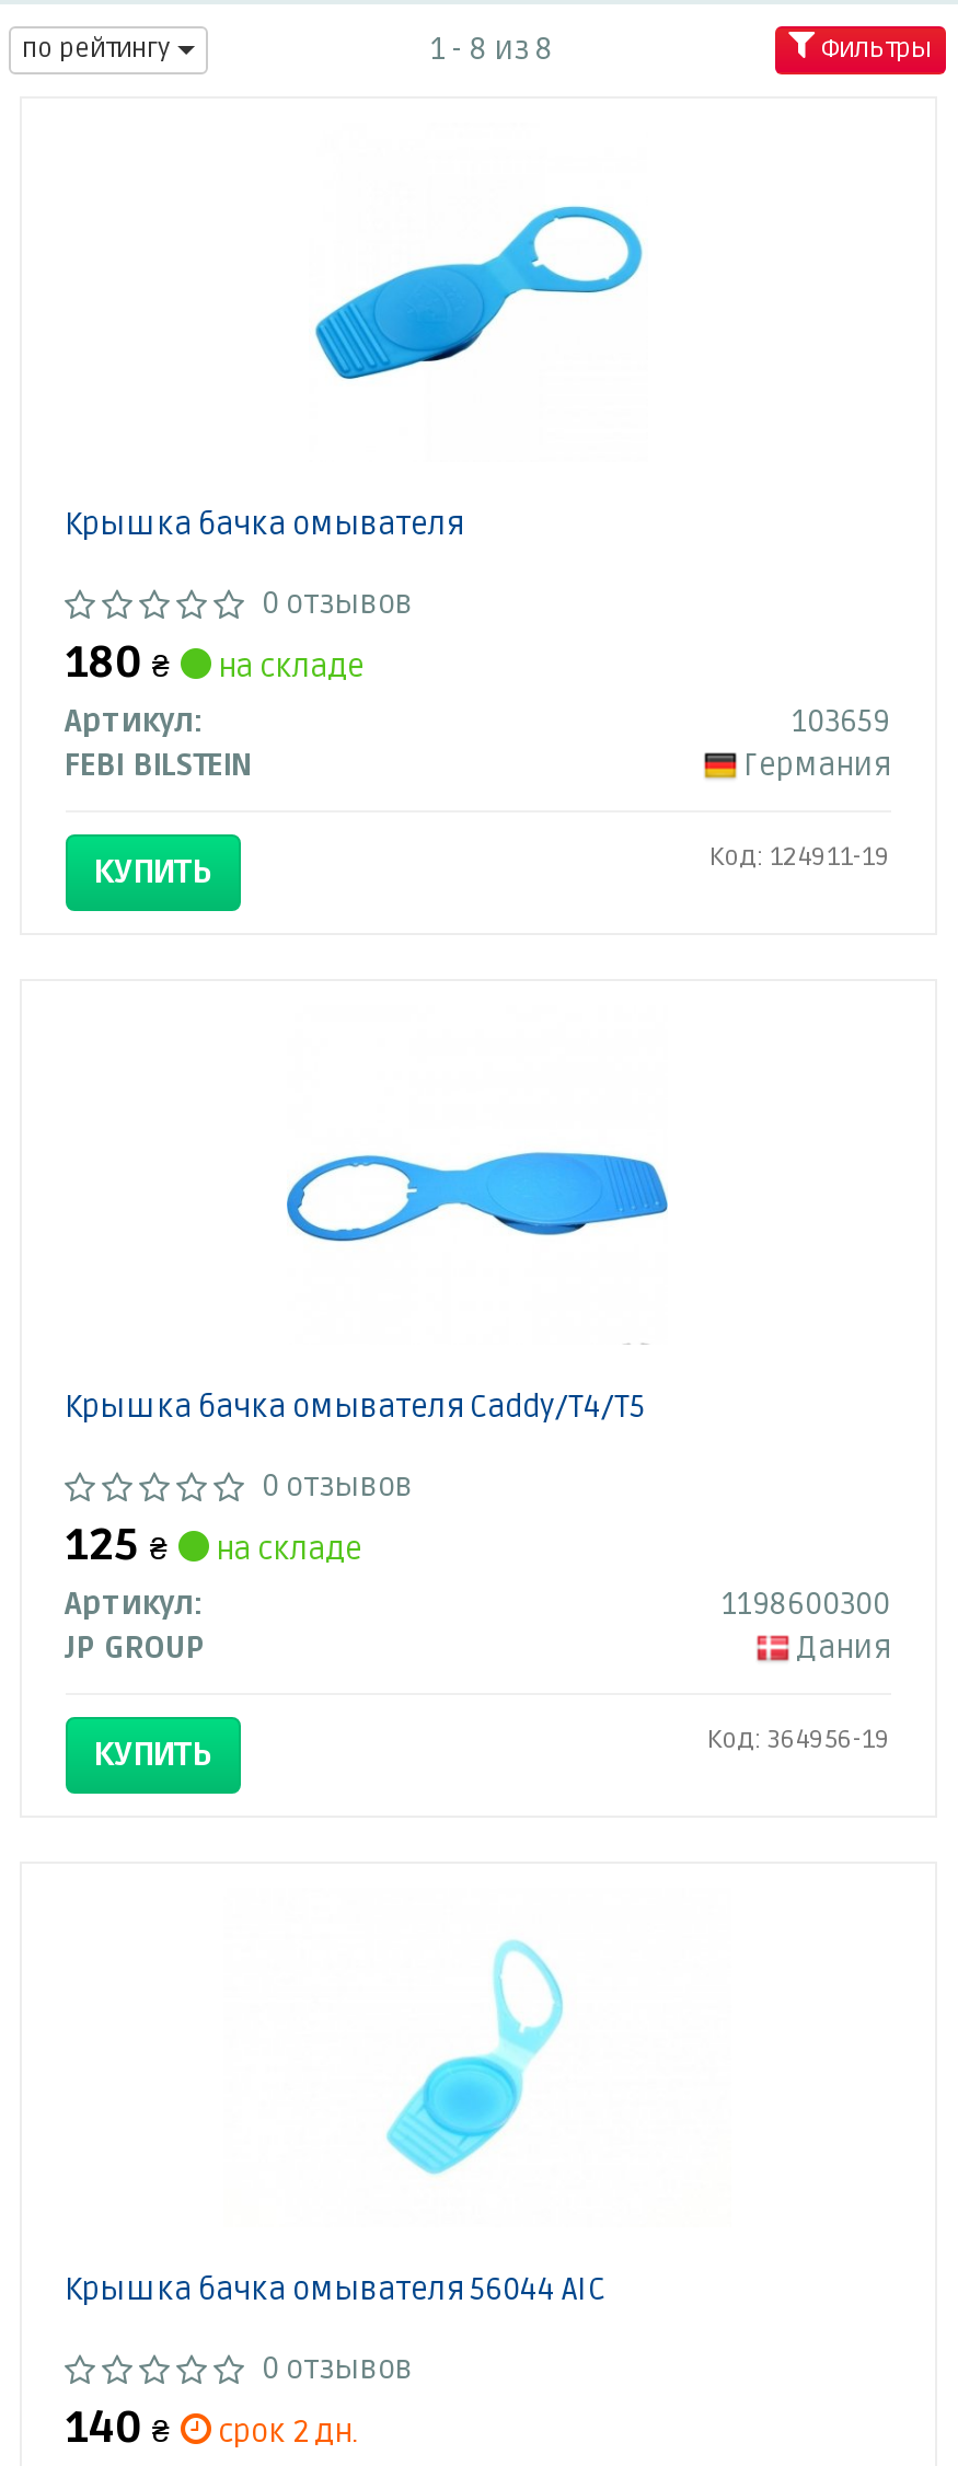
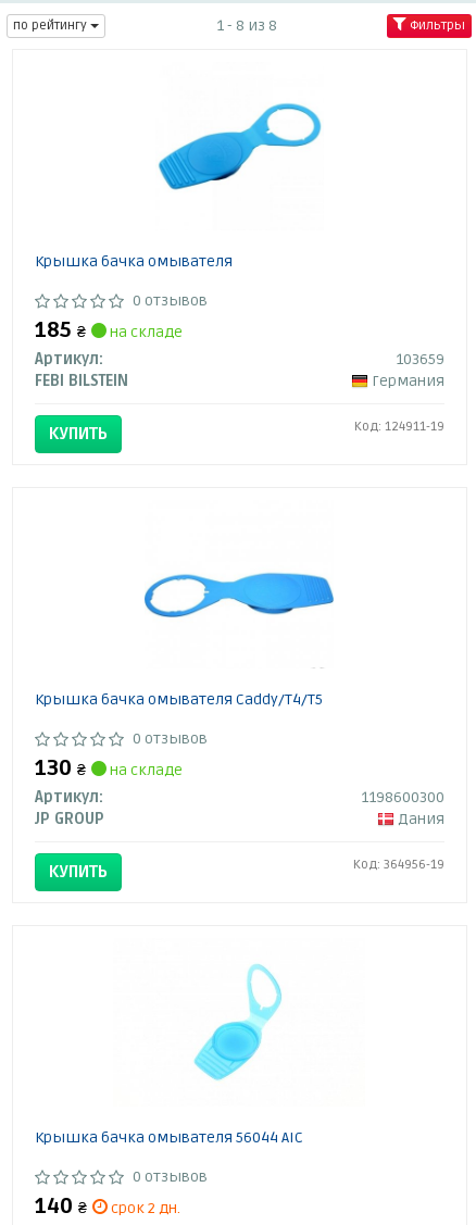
[65,638,365,690] 180 ₴ на складе -> [34,317,182,344] 185 ₴ на складе
[65,1520,362,1573] 125 ₴ на складе -> [34,756,182,782] 130 ₴ на складе

